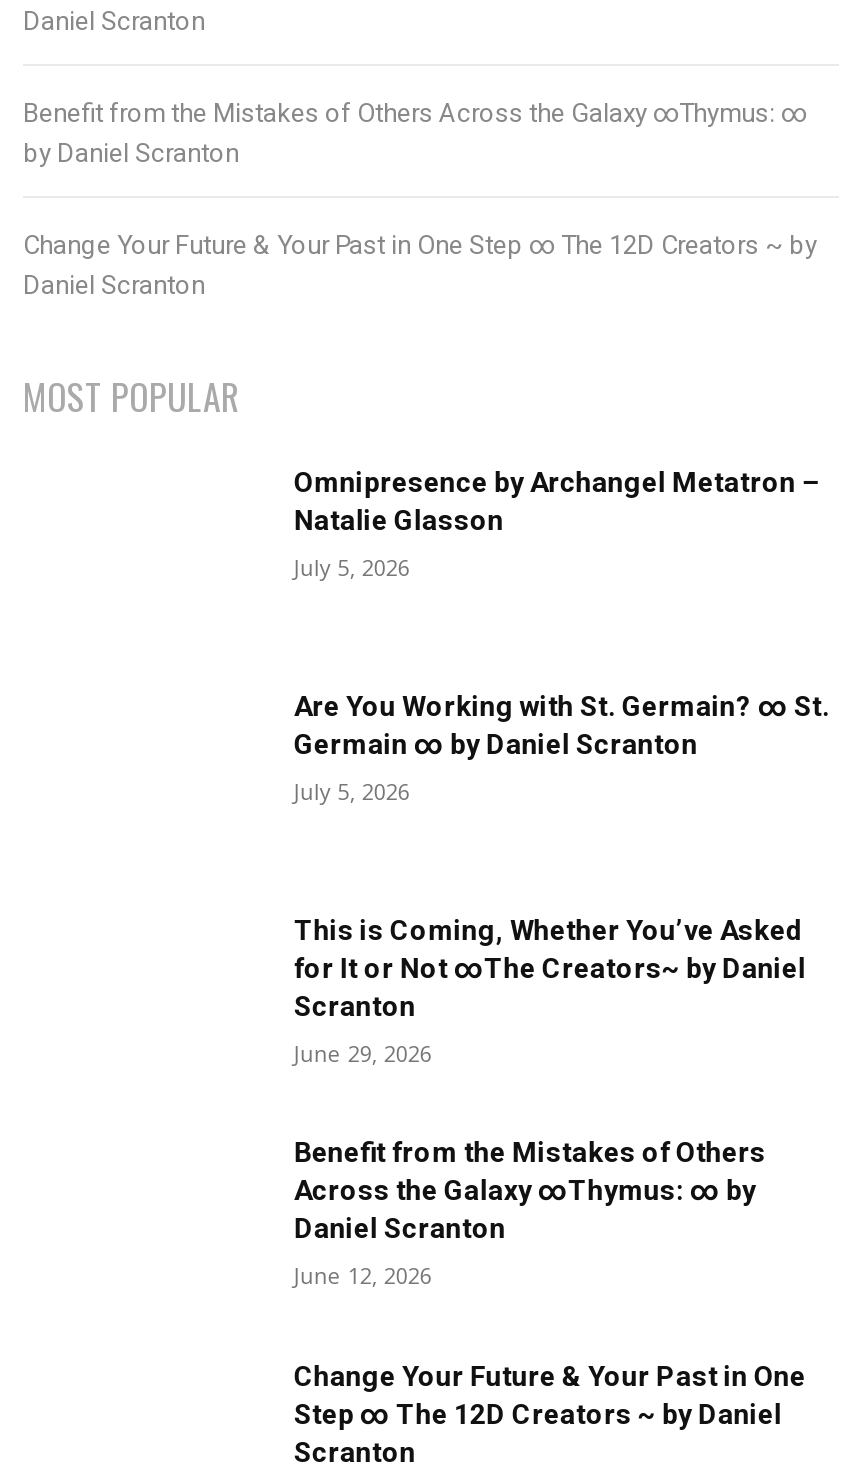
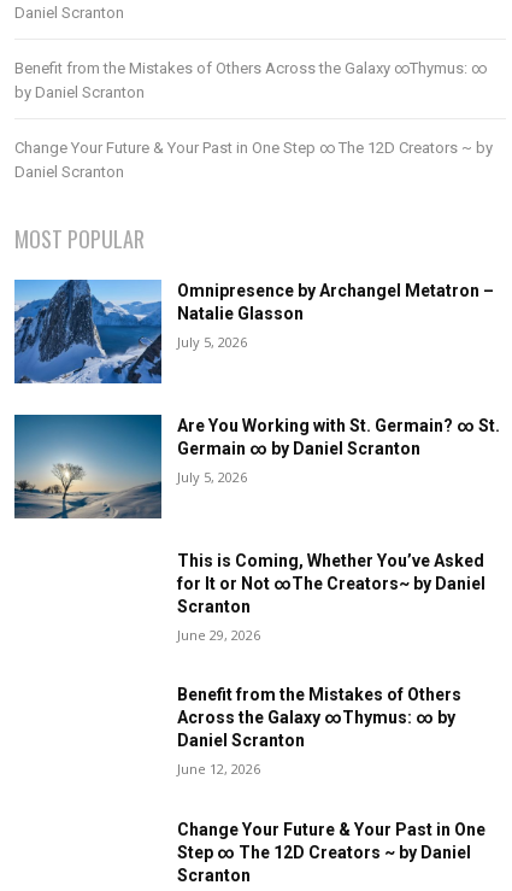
none -> [13,279,163,385] [image]
none -> [13,414,163,520] [image]

